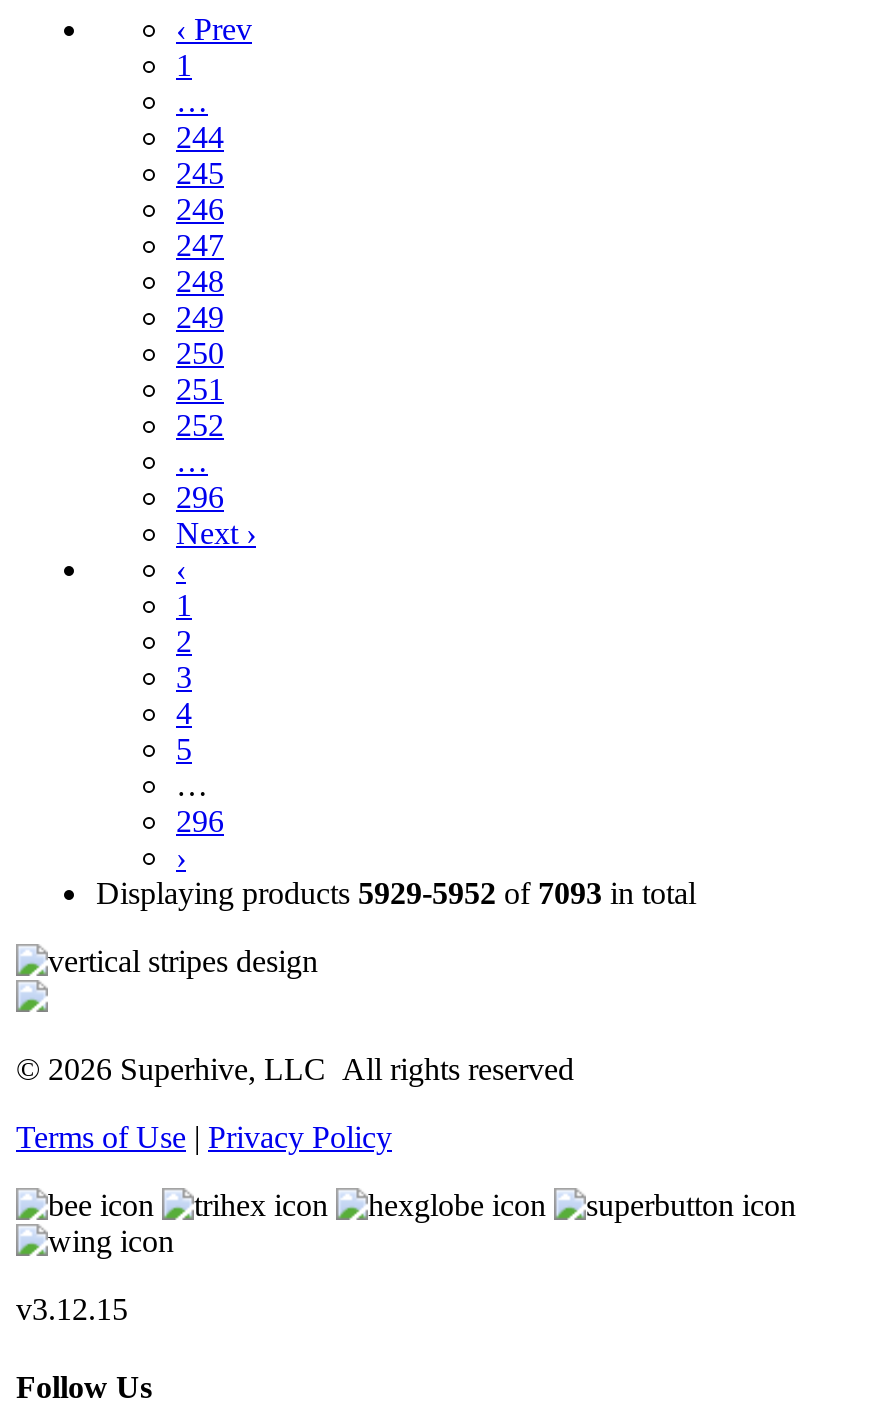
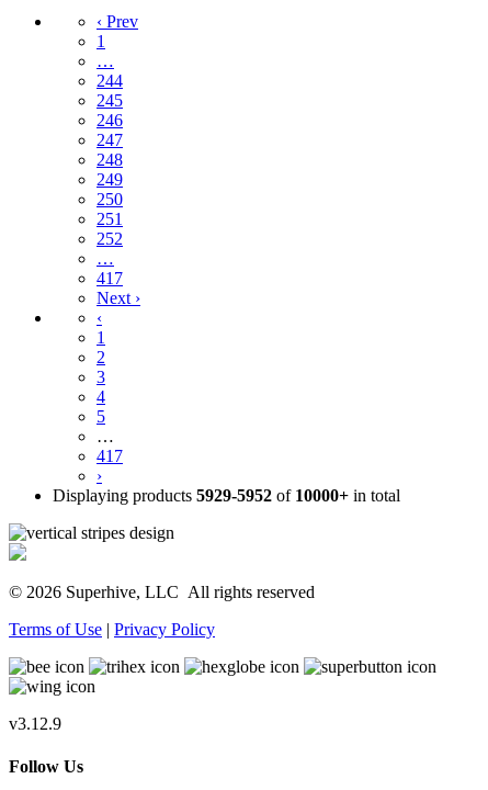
[176,480,224,514] 296 -> [97,269,123,288] 417
[176,804,224,838] 296 -> [97,447,123,465] 417
[96,876,696,910] Displaying products 5929-5952 of 7093 in total -> [53,486,400,505] Displaying products 5929-5952 of 10000+ in total
[16,1292,128,1326] v3.12.15 -> [9,714,61,733] v3.12.9

